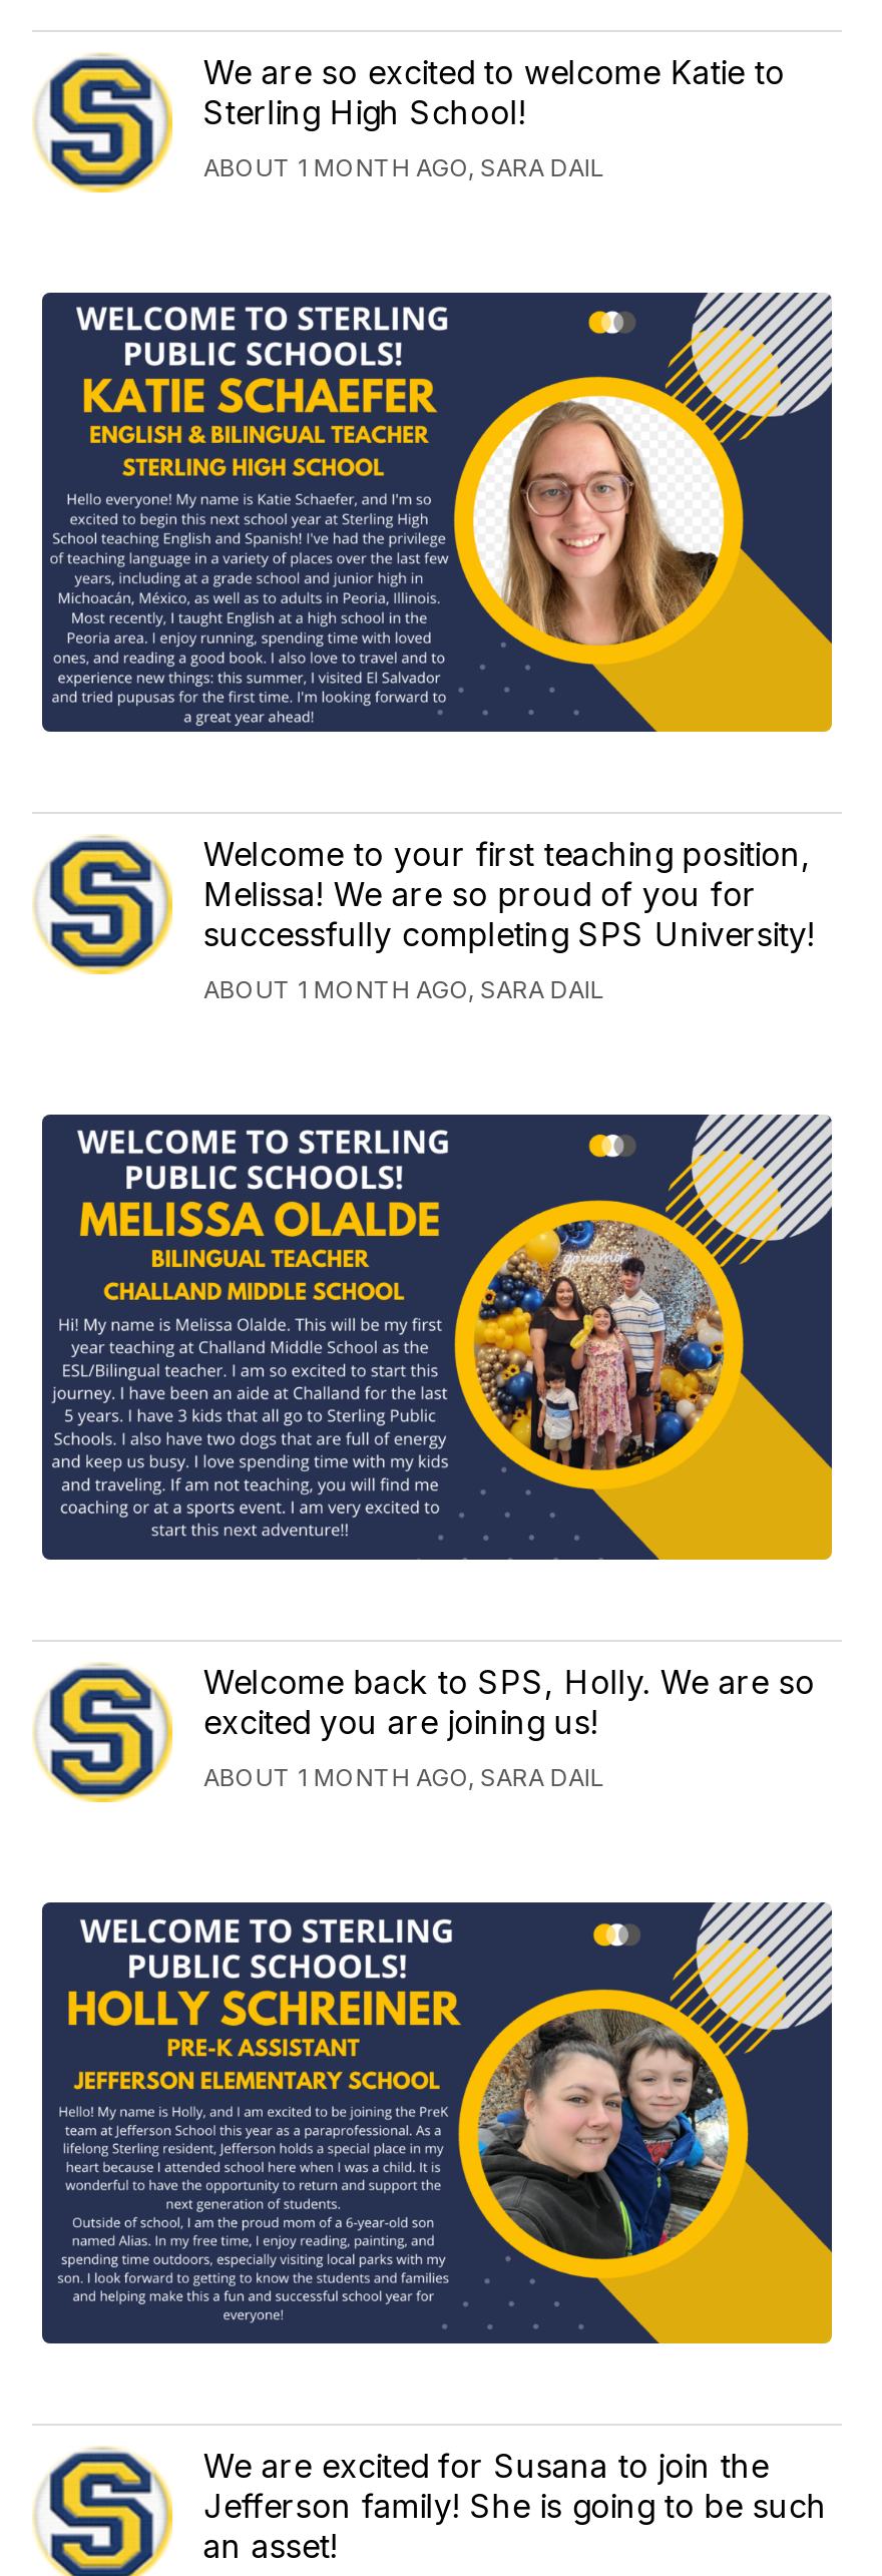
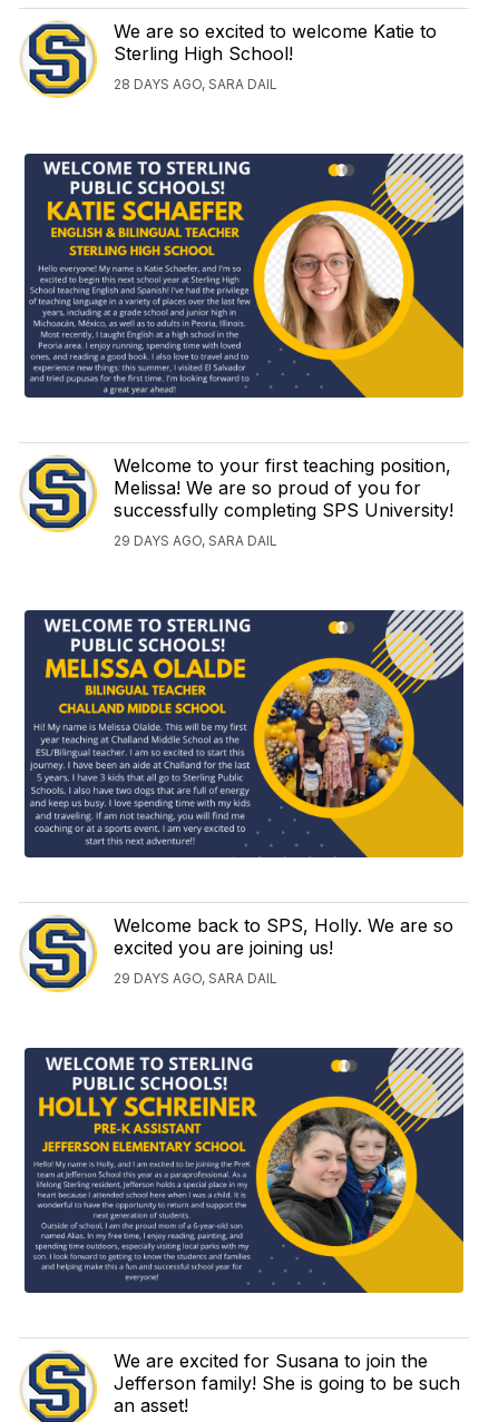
[203,152,604,182] ABOUT 1 MONTH AGO, SARA DAIL -> [114,75,278,92] 28 DAYS AGO, SARA DAIL
[203,975,604,1005] ABOUT 1 MONTH AGO, SARA DAIL -> [114,533,278,549] 29 DAYS AGO, SARA DAIL
[203,1761,604,1791] ABOUT 1 MONTH AGO, SARA DAIL -> [114,969,278,986] 29 DAYS AGO, SARA DAIL

